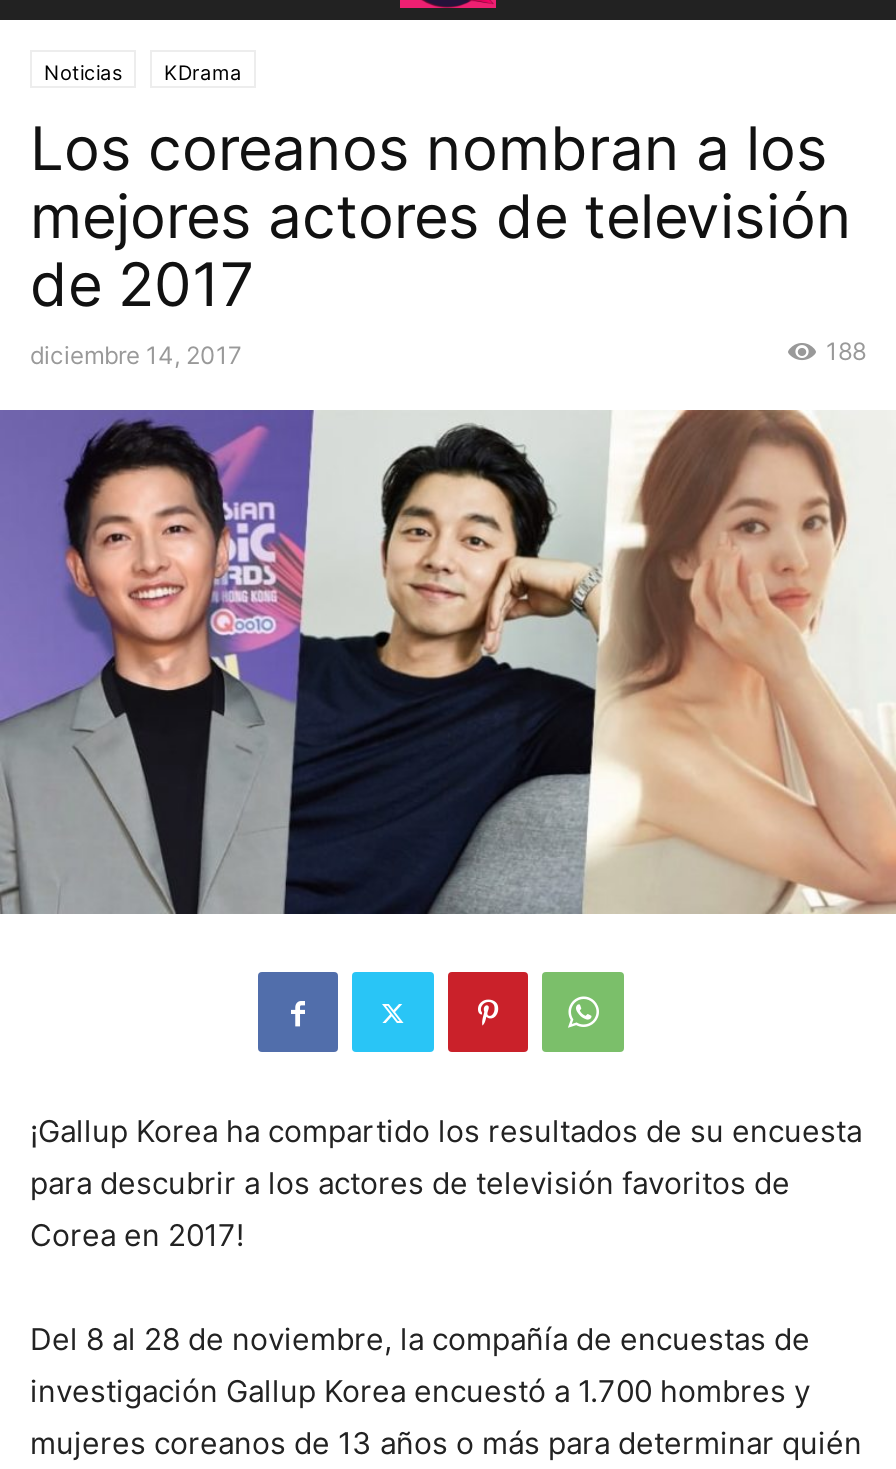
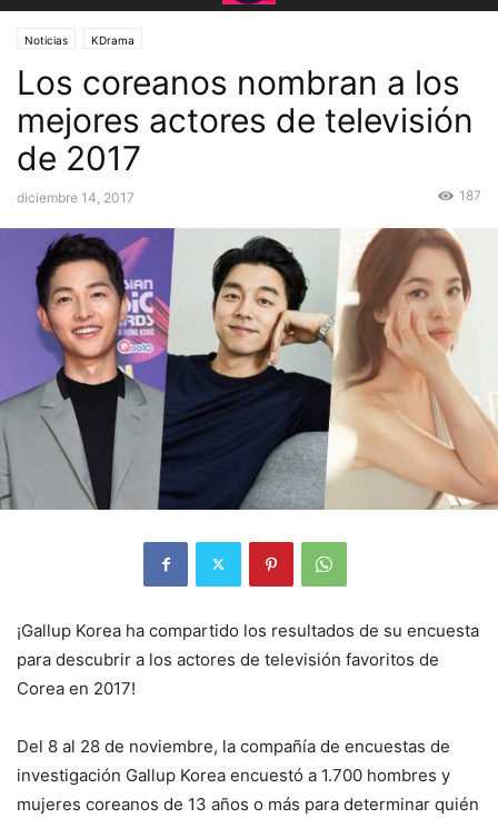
[826,336,866,366] 188 -> [459,187,481,204] 187

